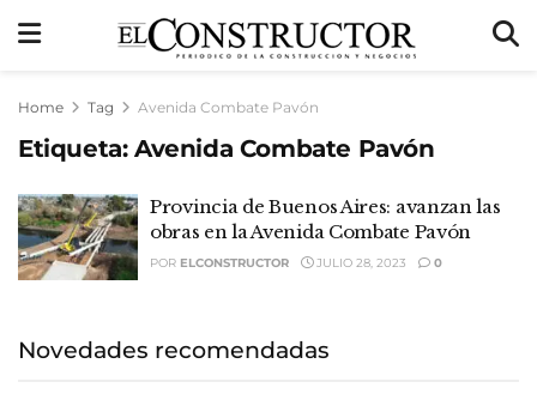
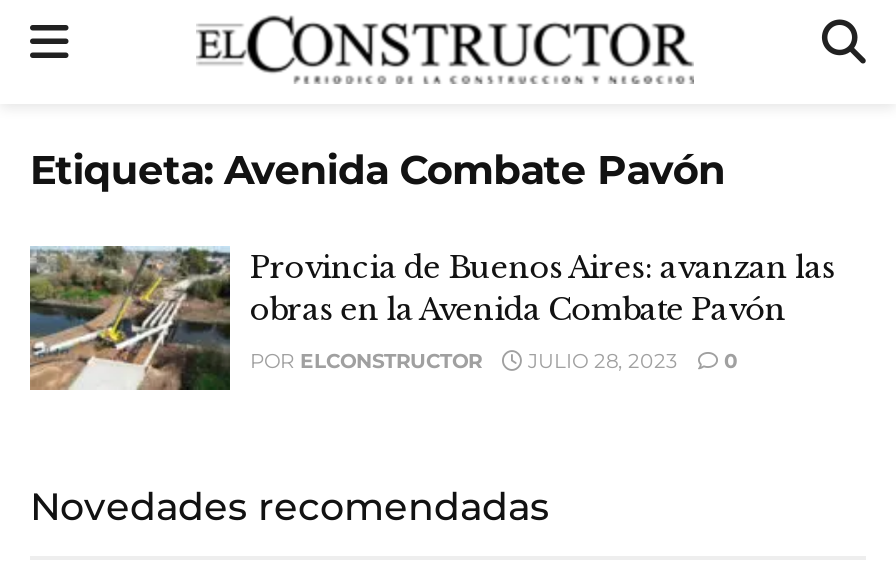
[18,98,319,116] Home | Tag | Avenida Combate Pavón -> none

